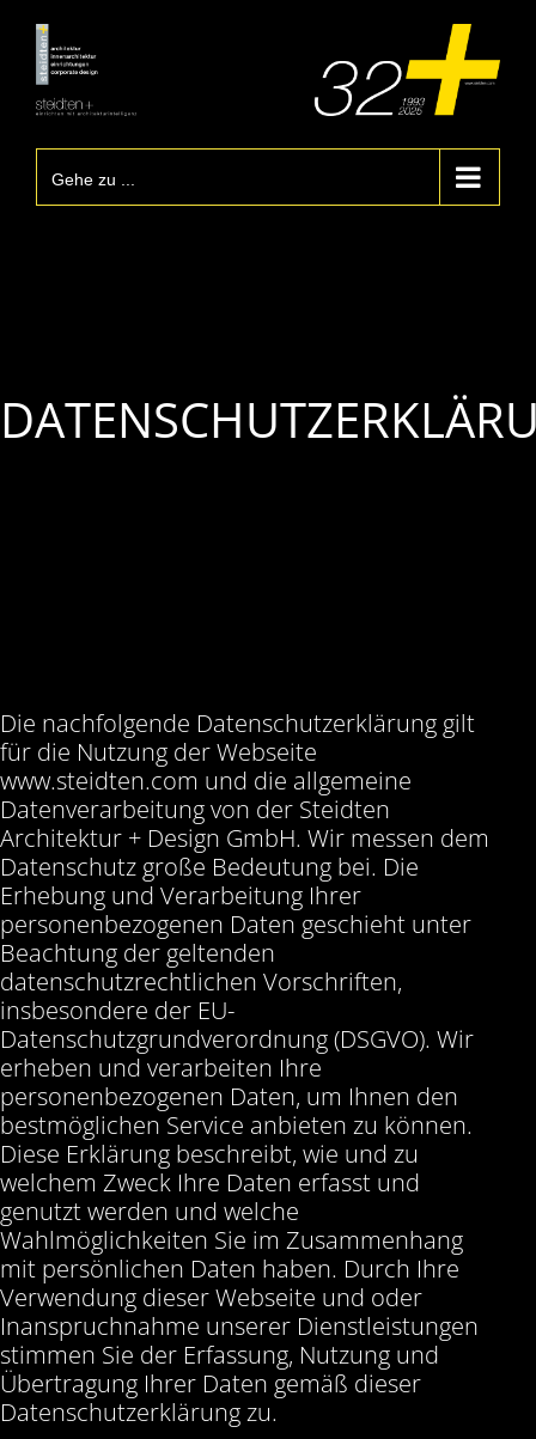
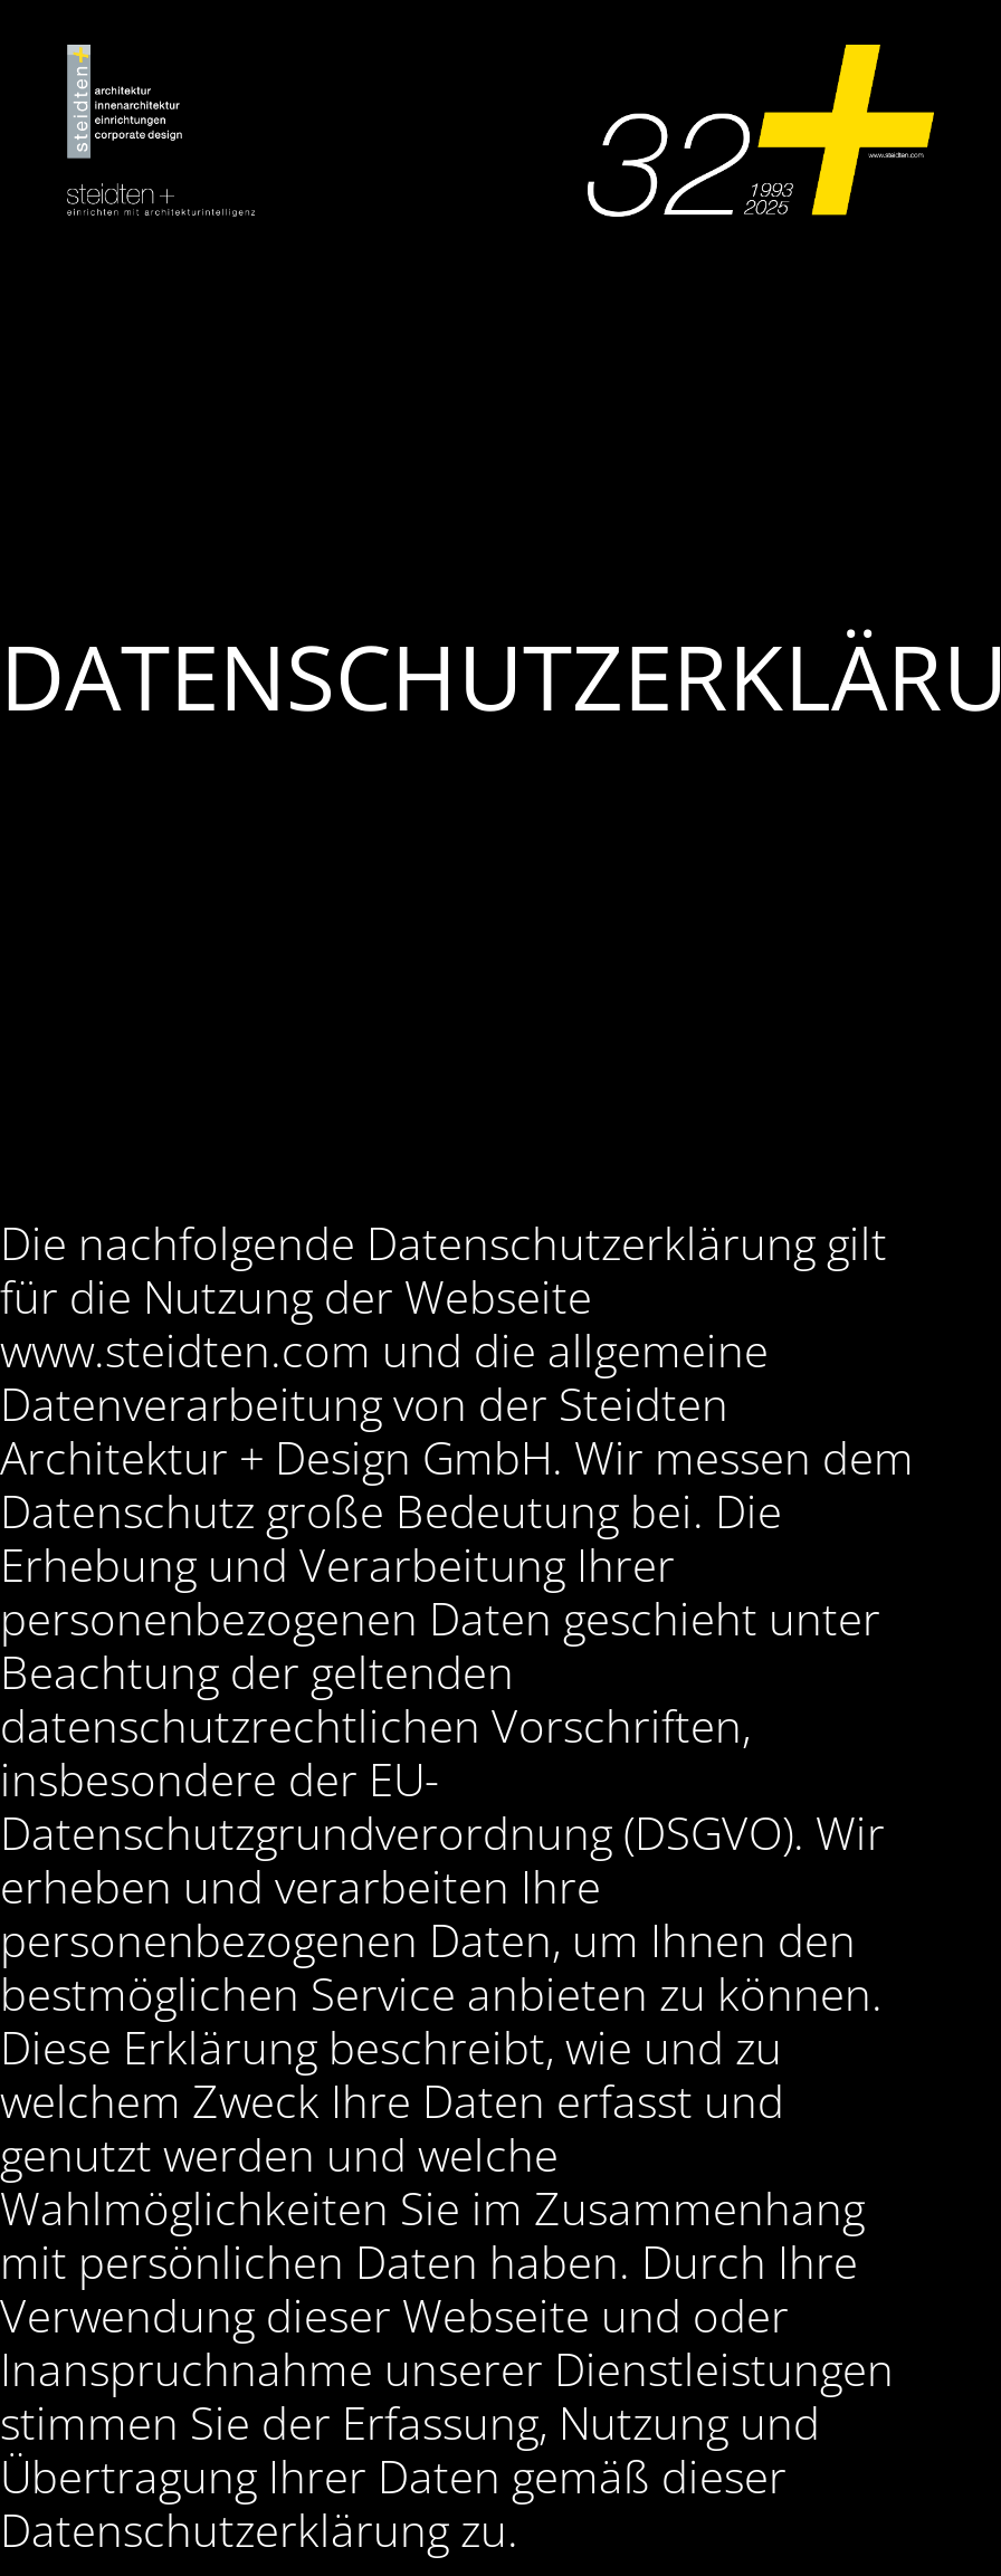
[51,169,135,189] Gehe zu ... -> none

